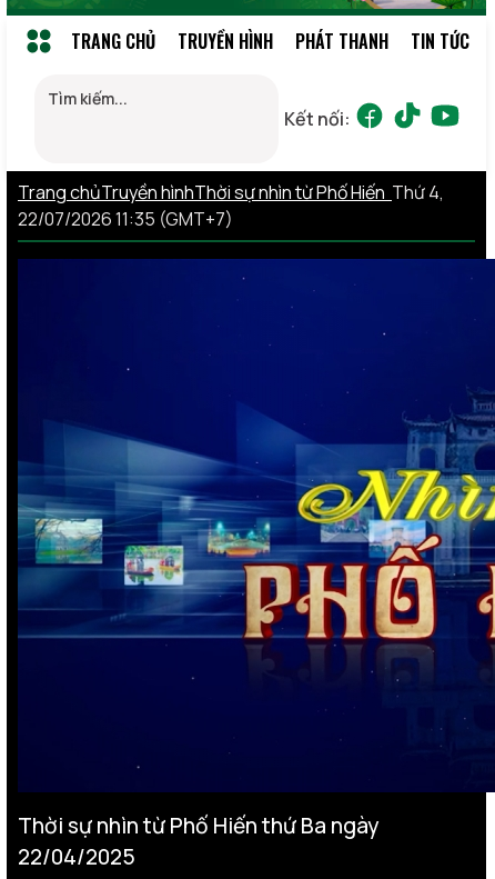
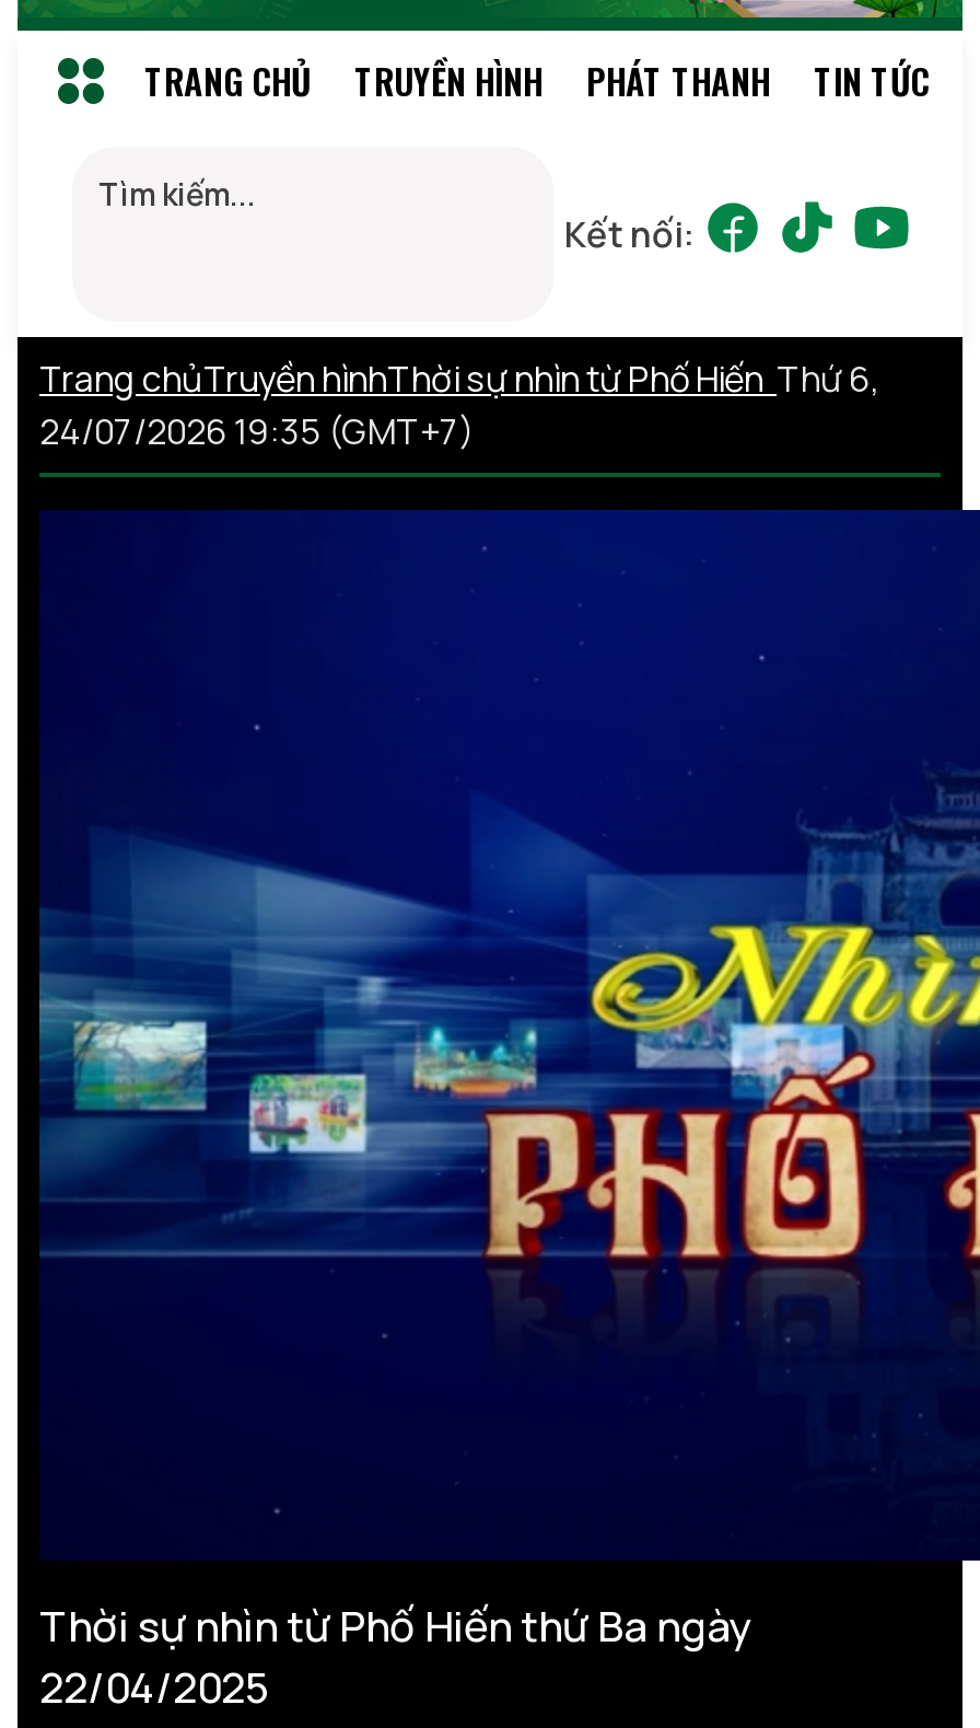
[18,180,444,204] Trang chủTruyền hìnhThời sự nhìn từ Phố Hiến Thứ 4, -> [39,354,879,402] Trang chủTruyền hìnhThời sự nhìn từ Phố Hiến Thứ 6,
[18,206,233,231] 22/07/2026 11:35 (GMT+7) -> [39,407,475,455] 24/07/2026 19:35 (GMT+7)

